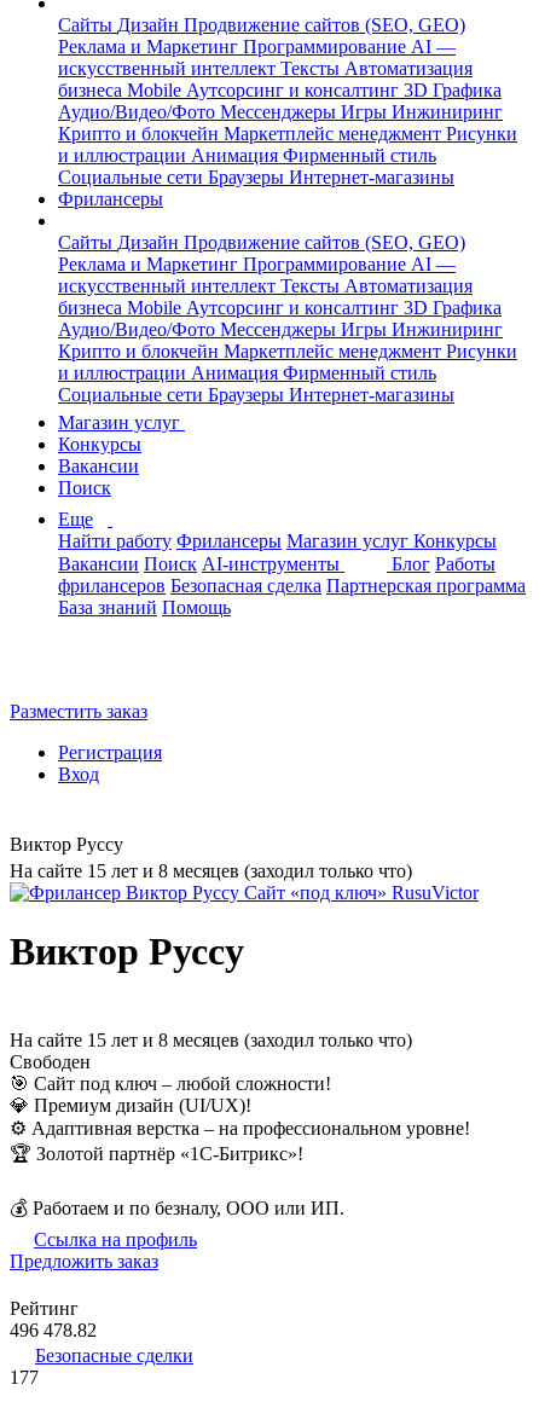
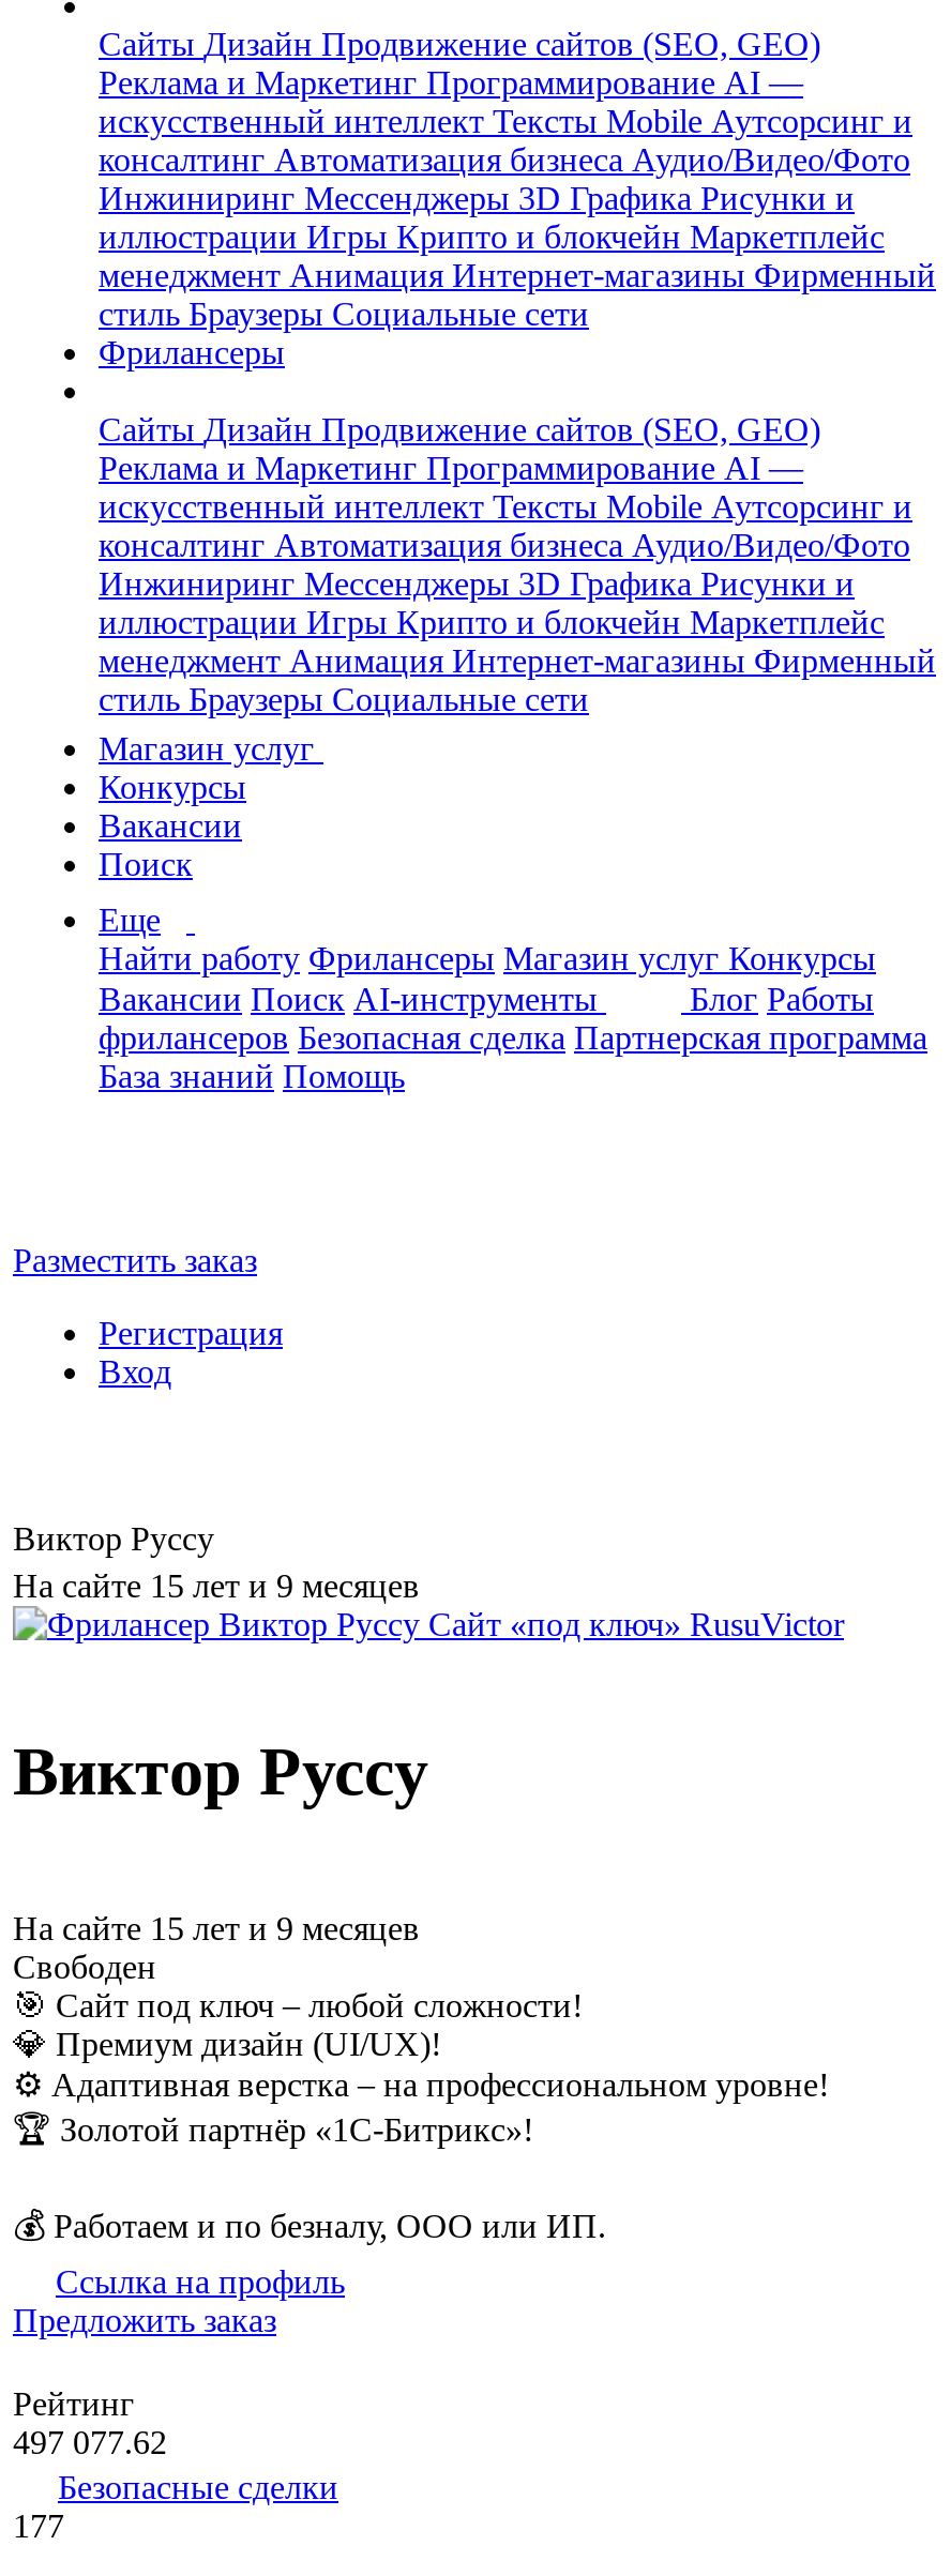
[58,58,517,187] искусственный интеллект Тексты Автоматизация | бизнеса Mobile Аутсорсинг и консалтинг 3D Графика | Аудио/Видео/Фото Мессенджеры Игры Инжиниринг | Крипто и блокчейн Маркетплейс менеджмент Рисунки | и иллюстрации Анимация Фирменный стиль | Социальные сети Браузеры Интернет-магазины -> [99,103,936,332] искусственный интеллект ТекстыMobile Аутсорсинг и | консалтинг Автоматизация бизнеса Аудио/Видео/Фото | Инжиниринг Мессенджеры 3D Графика Рисунки и | иллюстрации Игры Крипто и блокчейн Маркетплейс | менеджмент Анимация Интернет-магазины Фирменный | стиль Браузеры Социальные сети
[58,276,517,405] искусственный интеллект Тексты Автоматизация | бизнеса Mobile Аутсорсинг и консалтинг 3D Графика | Аудио/Видео/Фото Мессенджеры Игры Инжиниринг | Крипто и блокчейн Маркетплейс менеджмент Рисунки | и иллюстрации Анимация Фирменный стиль | Социальные сети Браузеры Интернет-магазины -> [99,488,936,717] искусственный интеллект ТекстыMobile Аутсорсинг и | консалтинг Автоматизация бизнеса Аудио/Видео/Фото | Инжиниринг Мессенджеры 3D Графика Рисунки и | иллюстрации Игры Крипто и блокчейн Маркетплейс | менеджмент Анимация Интернет-магазины Фирменный | стиль Браузеры Социальные сети
[10,860,412,881] На сайте 15 лет и 8 месяцев (заходил только что) -> [13,1567,420,1603] На сайте 15 лет и 9 месяцев
[10,1029,412,1050] На сайте 15 лет и 8 месяцев (заходил только что) -> [13,1909,420,1946] На сайте 15 лет и 9 месяцев
[10,1319,97,1340] 496 478.82 -> [13,2423,167,2460] 497 077.62

